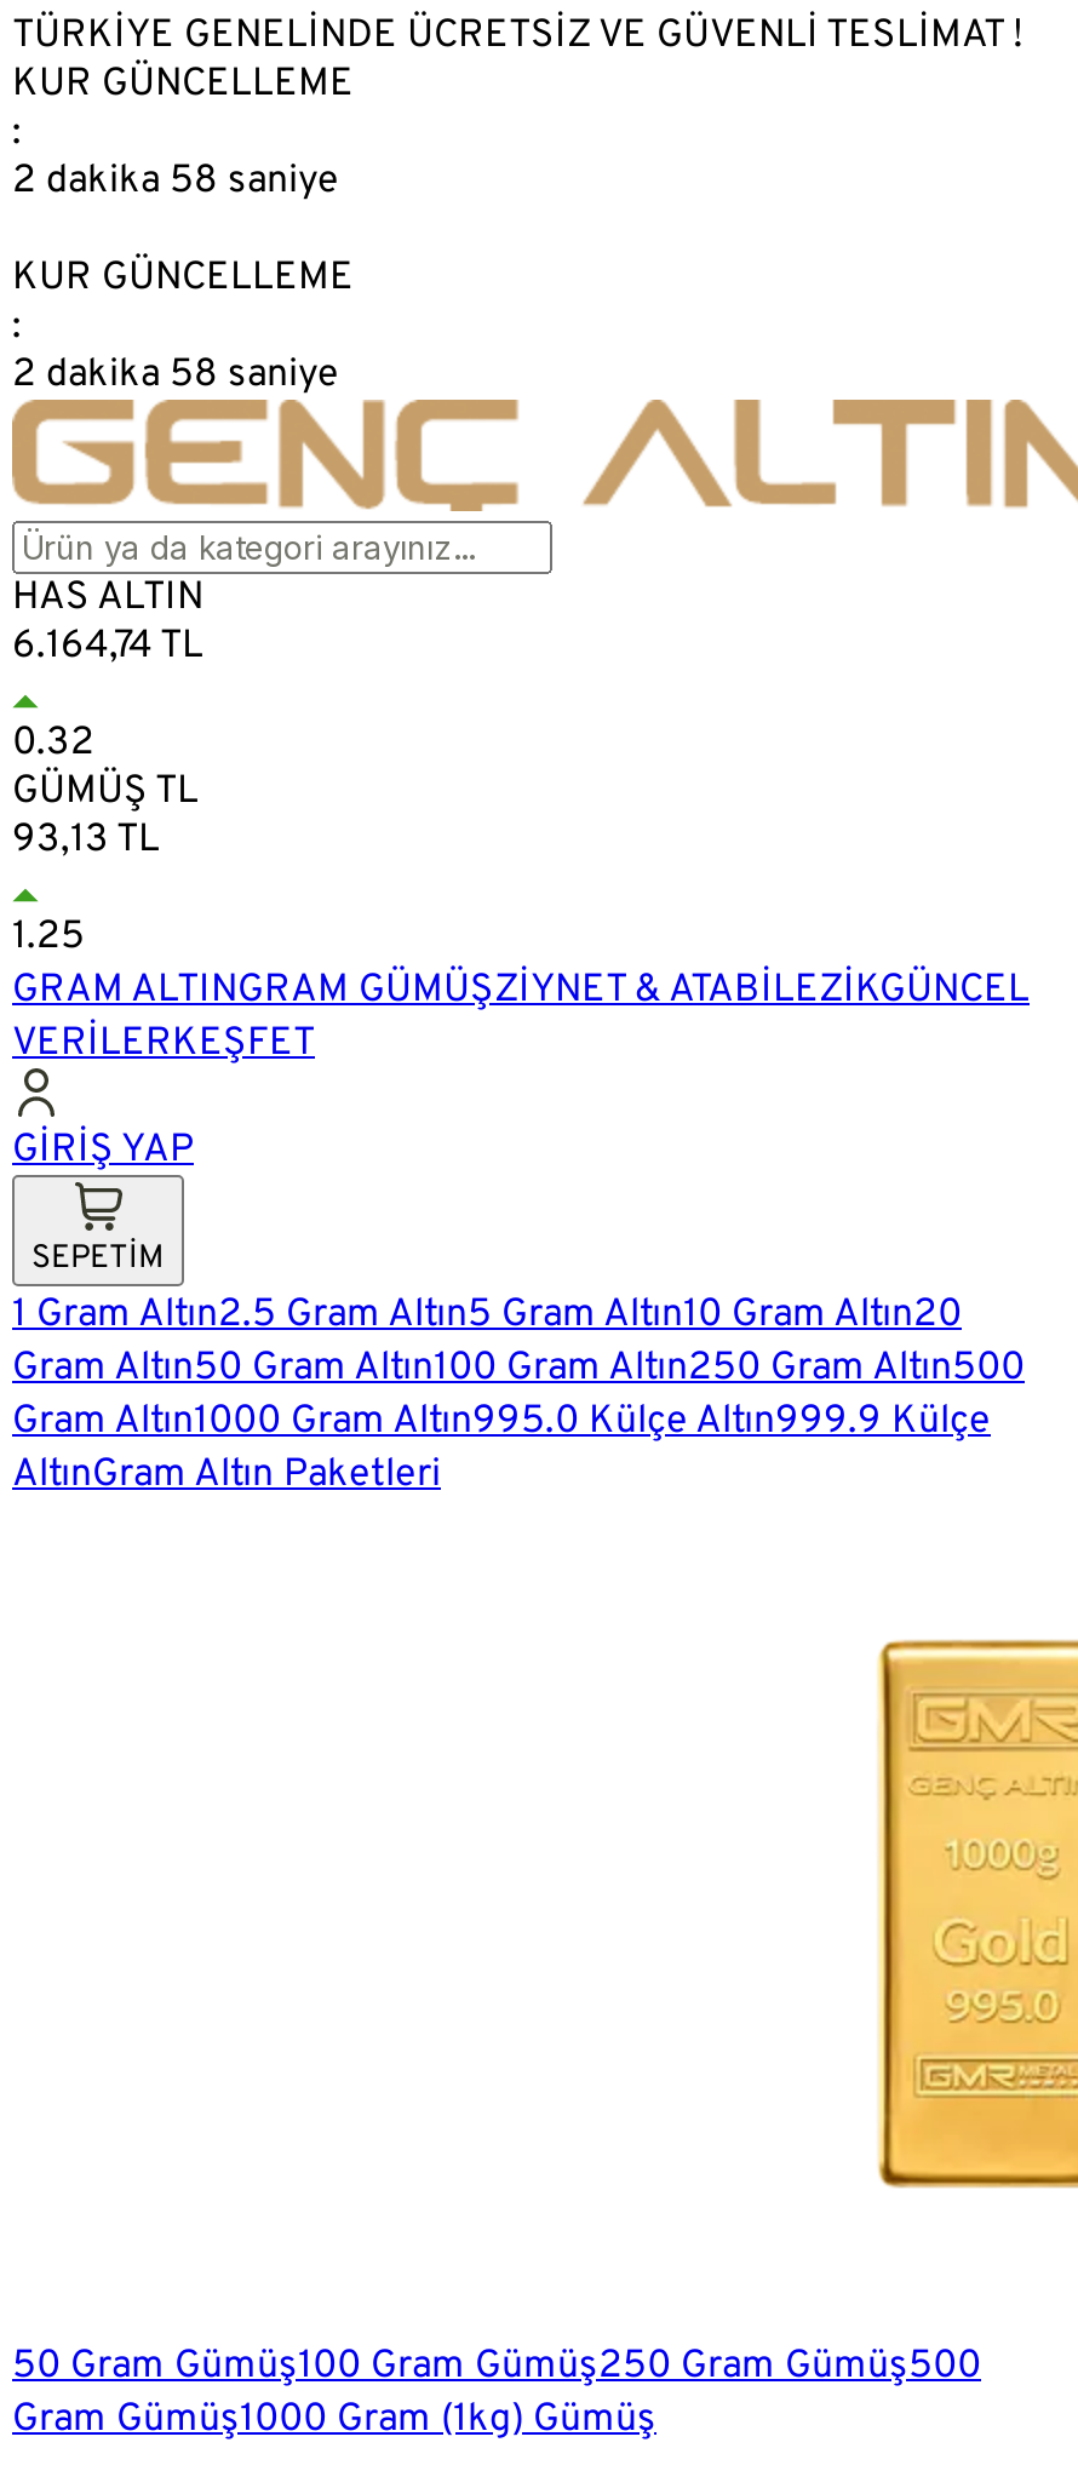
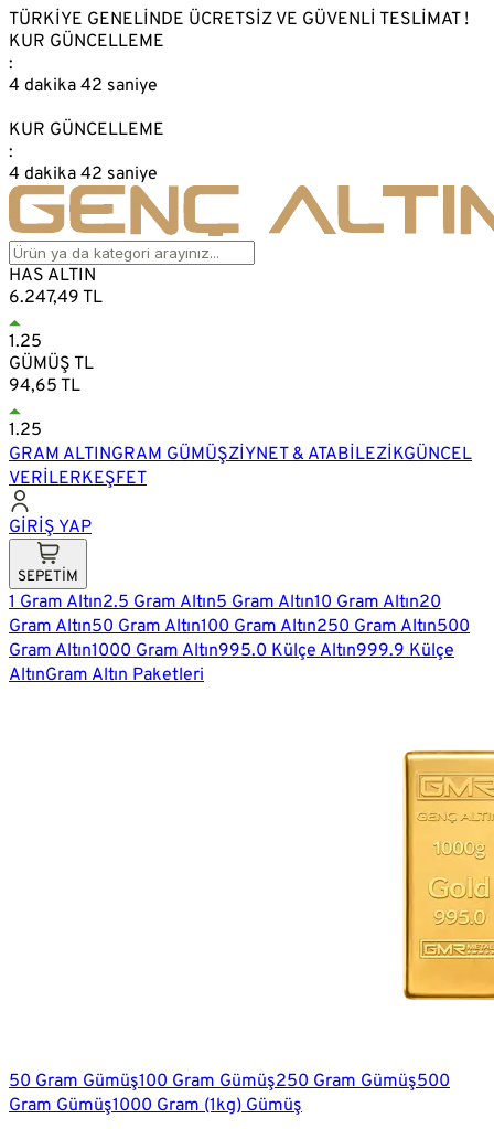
[12,157,339,206] 2 dakika 58 saniye -> [9,75,158,97] 4 dakika 42 saniye
[12,351,339,400] 2 dakika 58 saniye -> [9,163,158,185] 4 dakika 42 saniye
[12,623,203,671] 6.164,74 TL -> [9,287,103,309] 6.247,49 TL
[12,719,94,768] 0.32 -> [9,331,42,353] 1.25
[12,816,160,865] 93,13 TL -> [9,375,80,397] 94,65 TL

